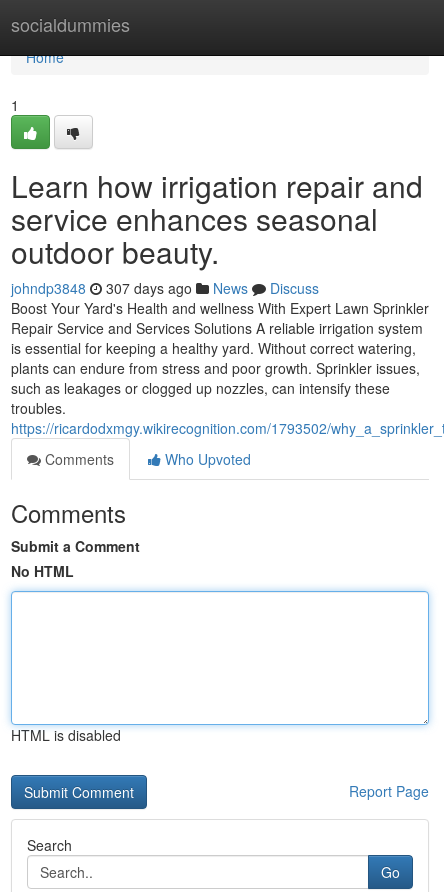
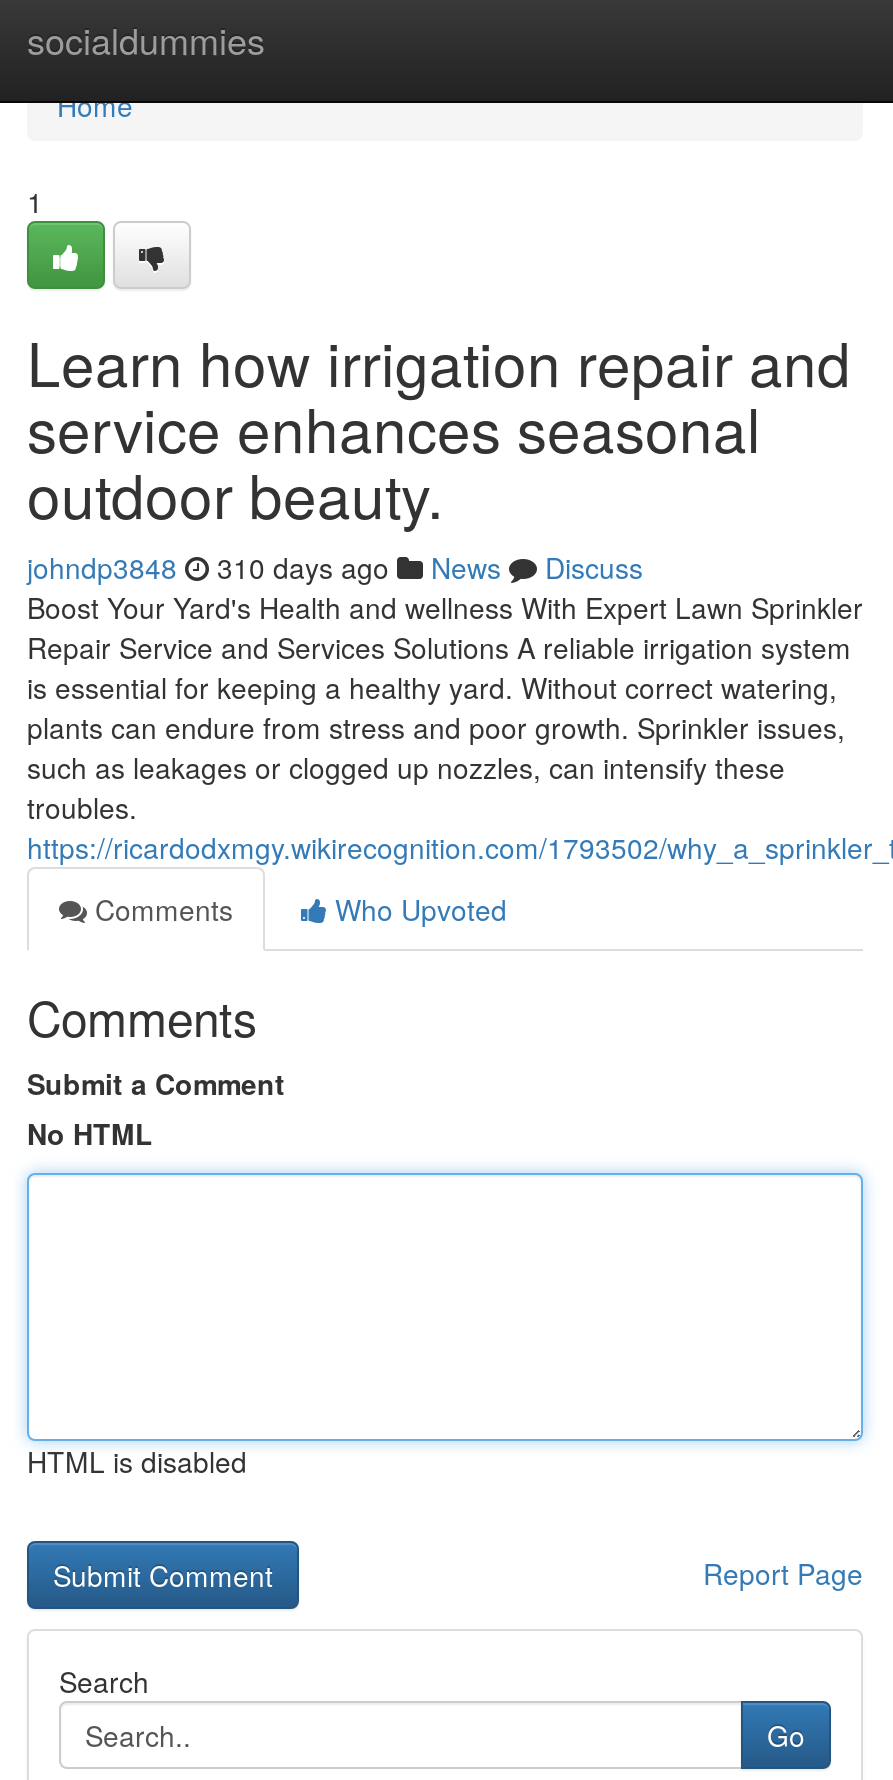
[11,278,319,298] johndp3848 307 days ago News Discuss -> [27,547,643,587] johndp3848 310 days ago News Discuss

